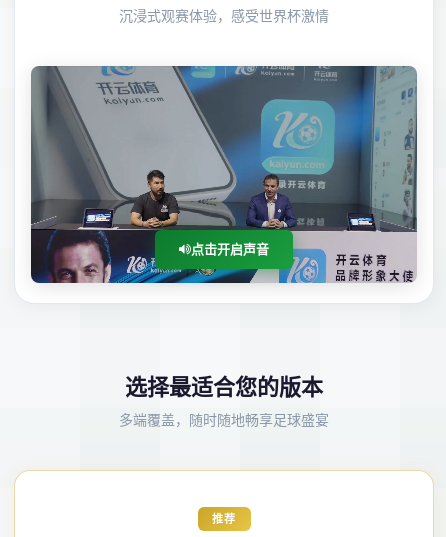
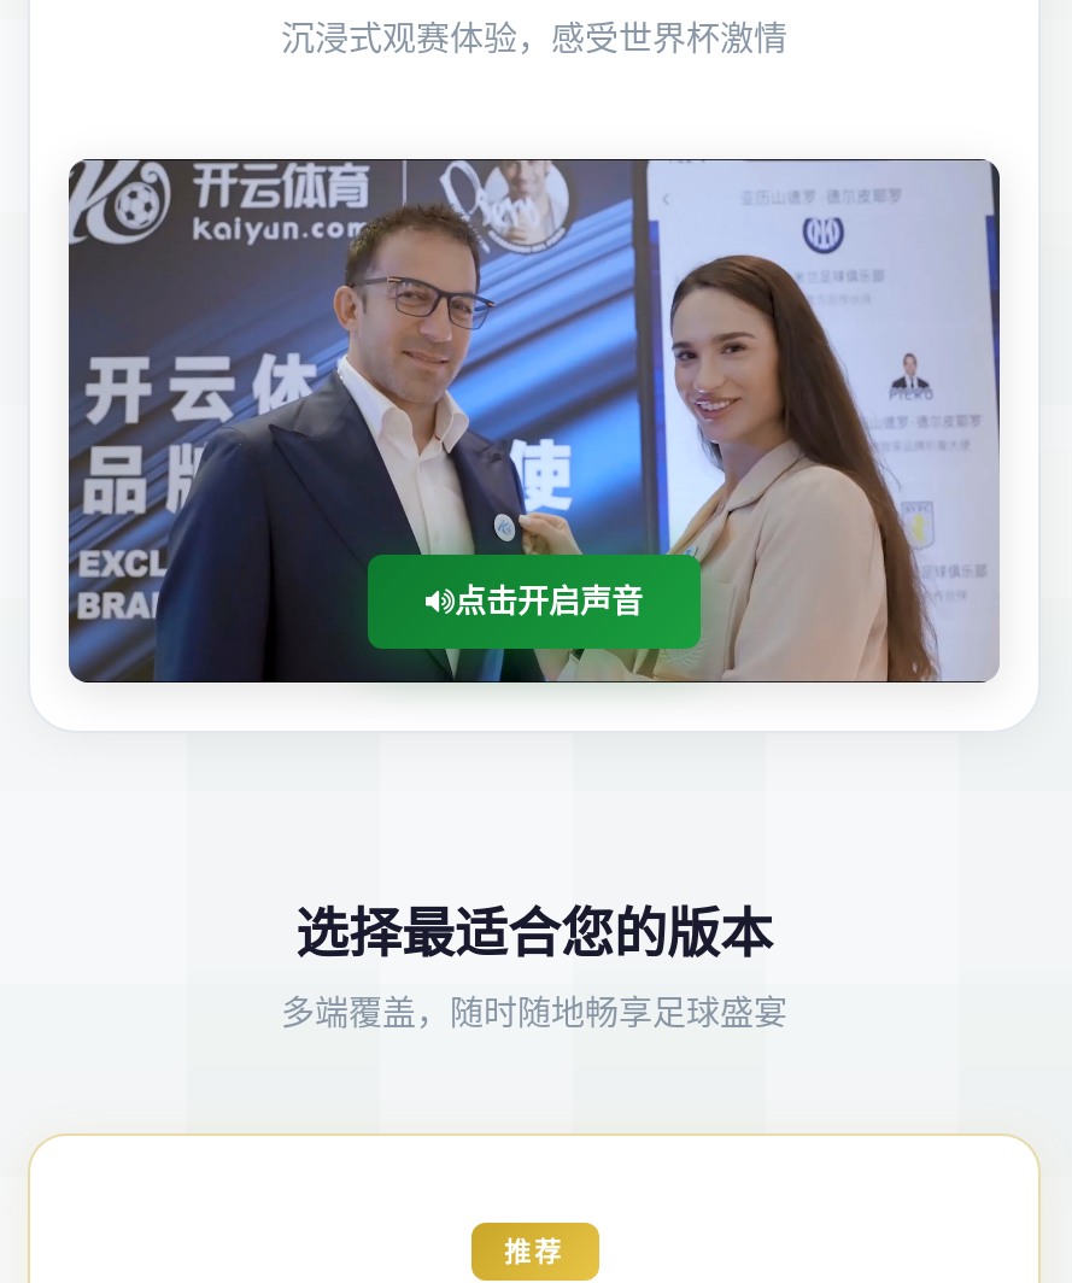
[30,65,417,284] [image] -> [66,157,1000,685] [image]

